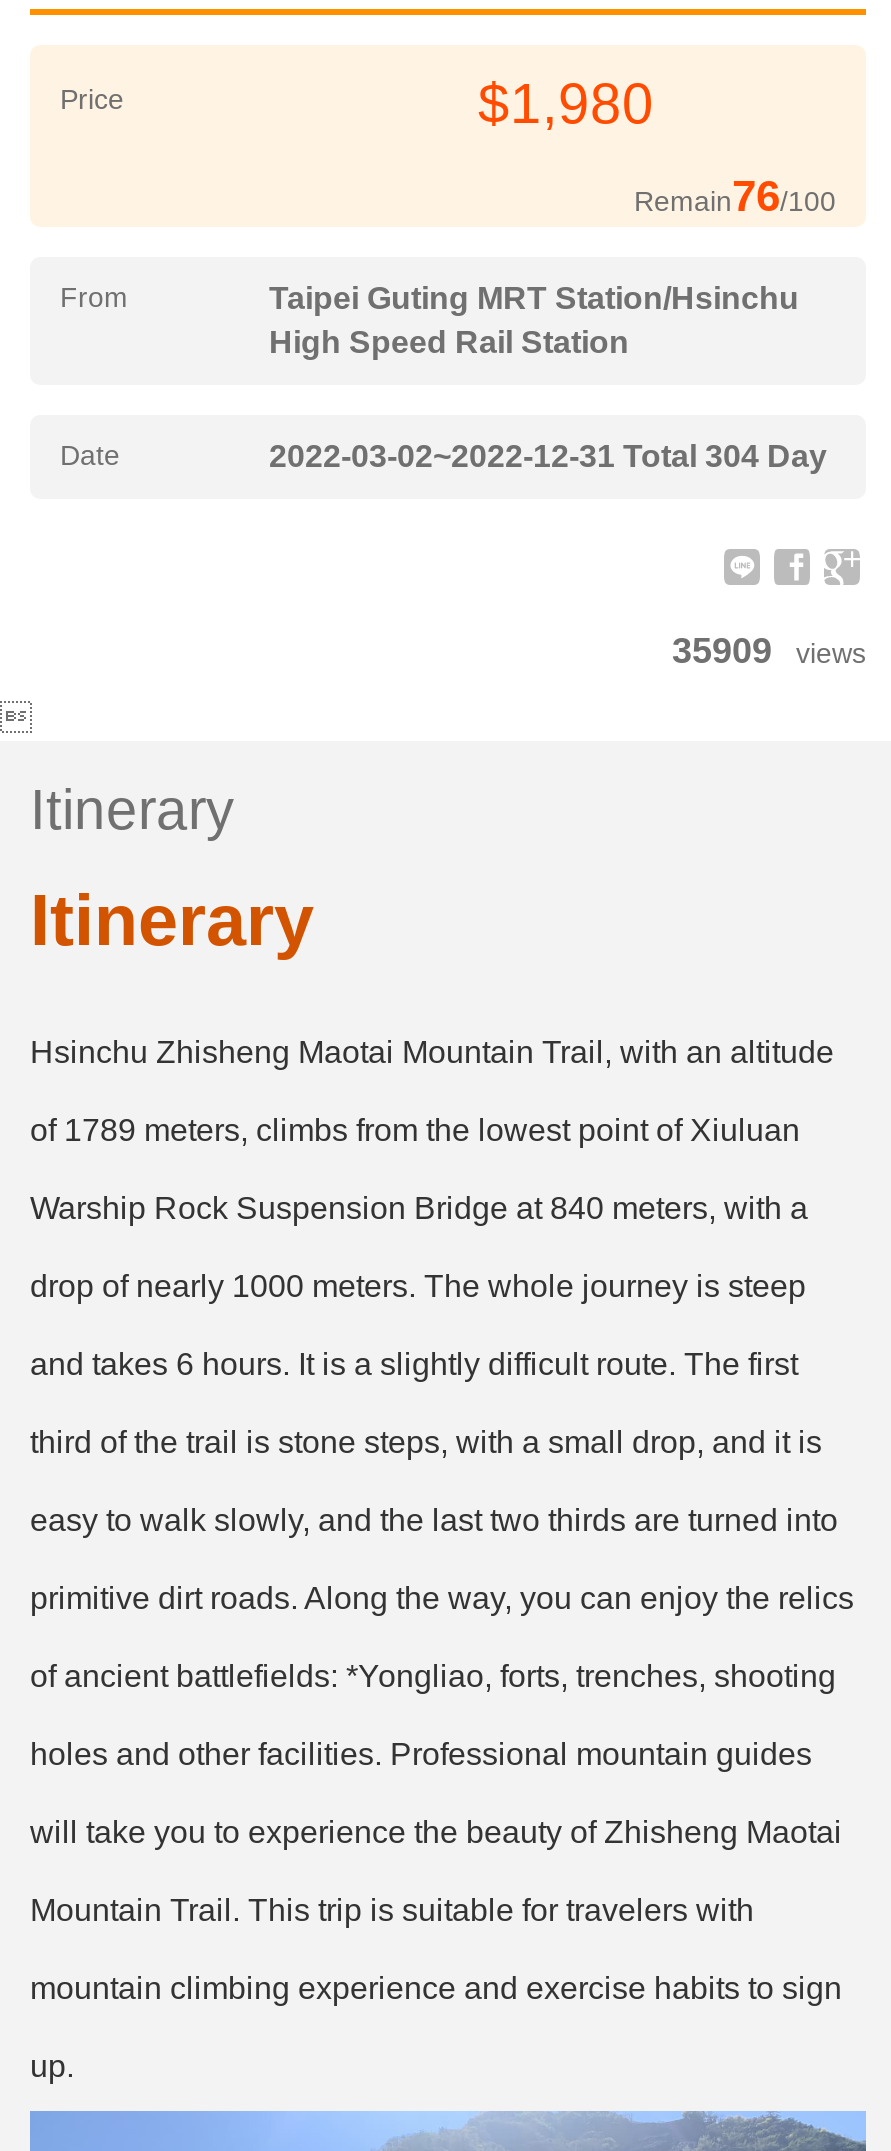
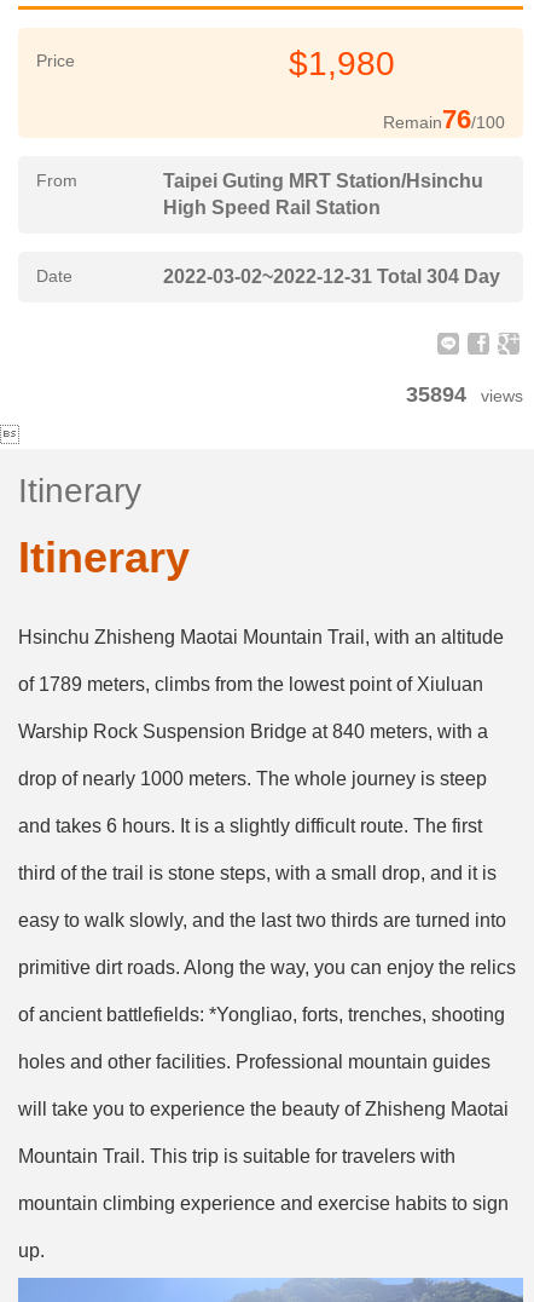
[672,631,866,671] 35909 views -> [406,382,523,407] 35894 views

